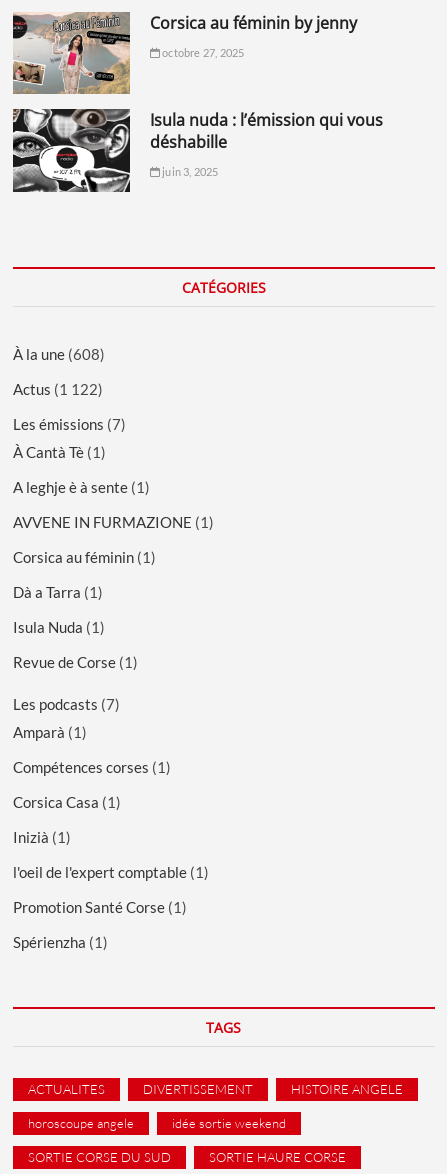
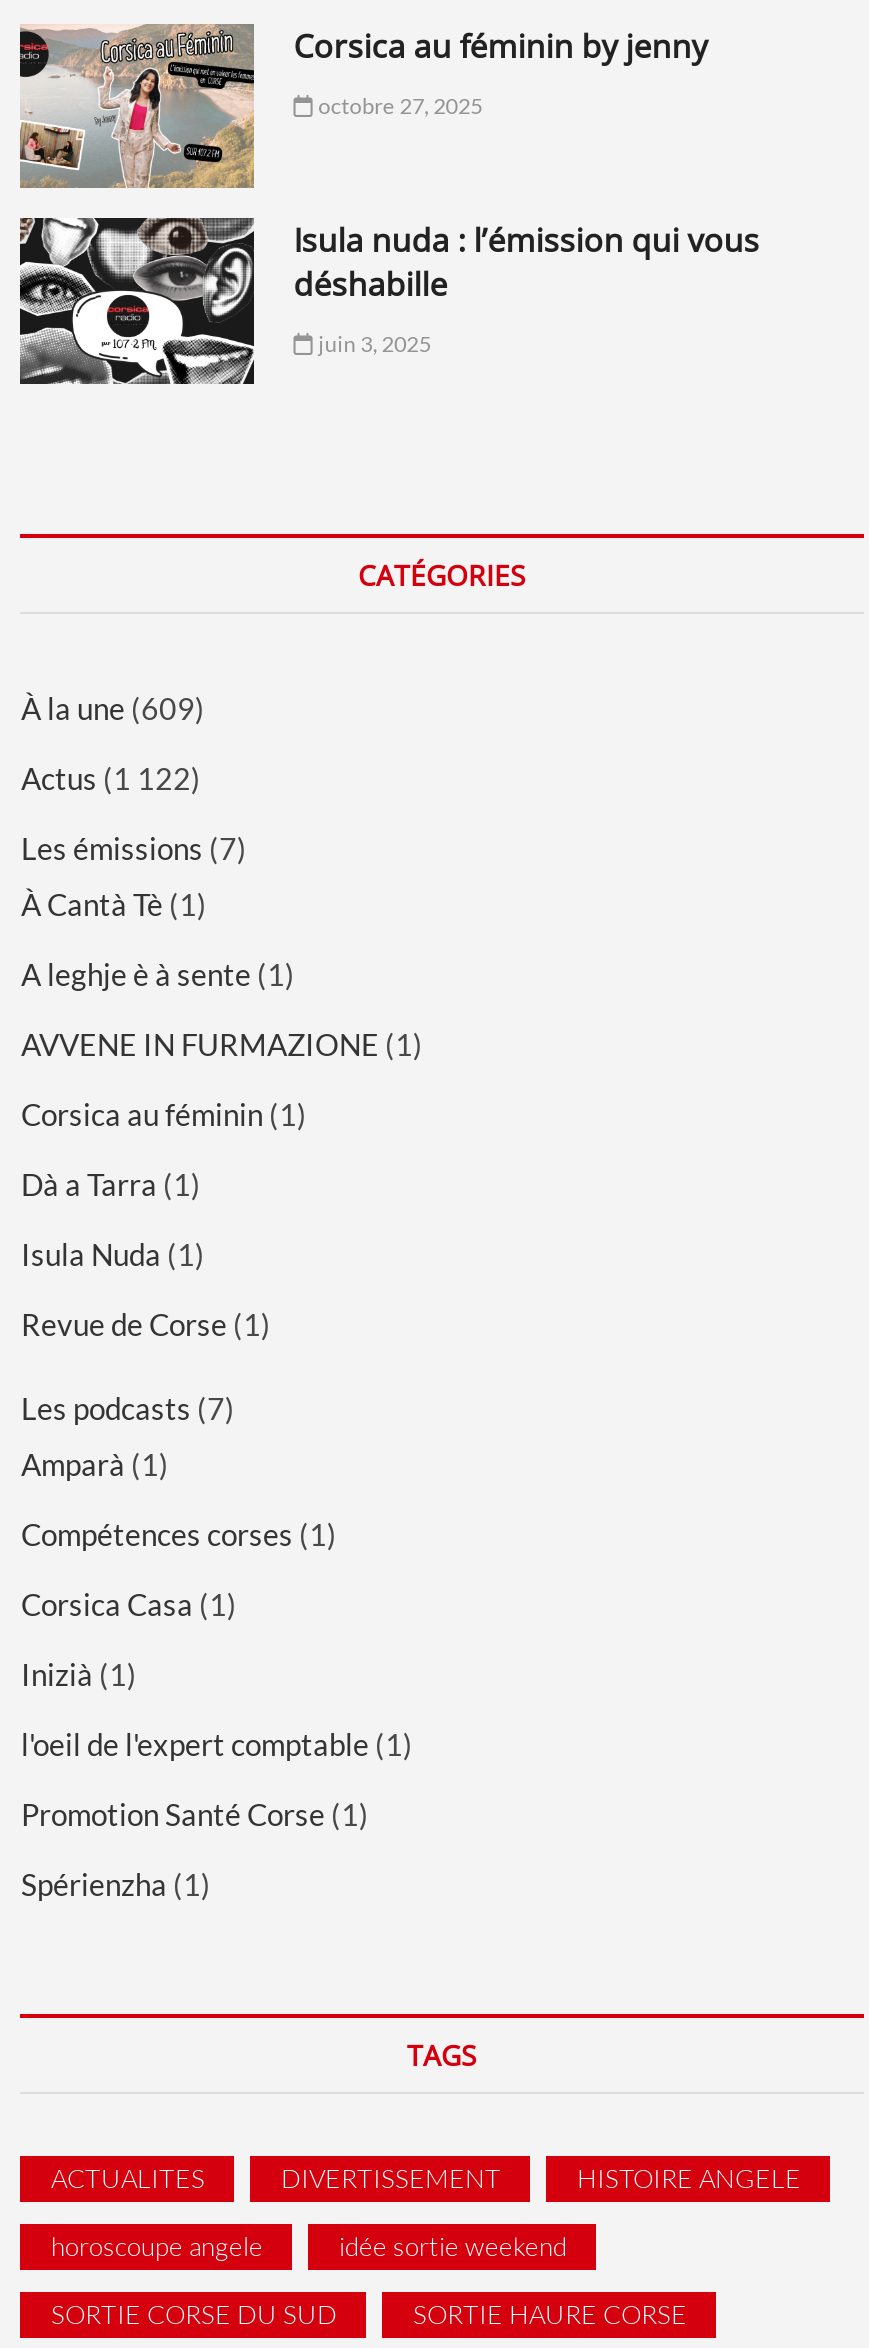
[13,345,105,363] À la une (608) -> [21,689,205,725] À la une (609)

